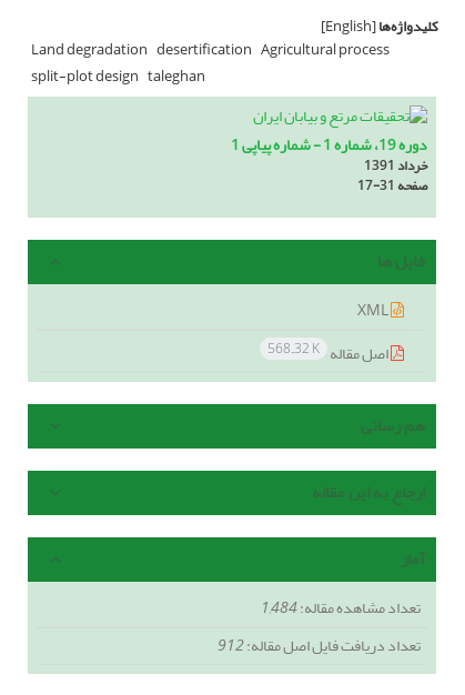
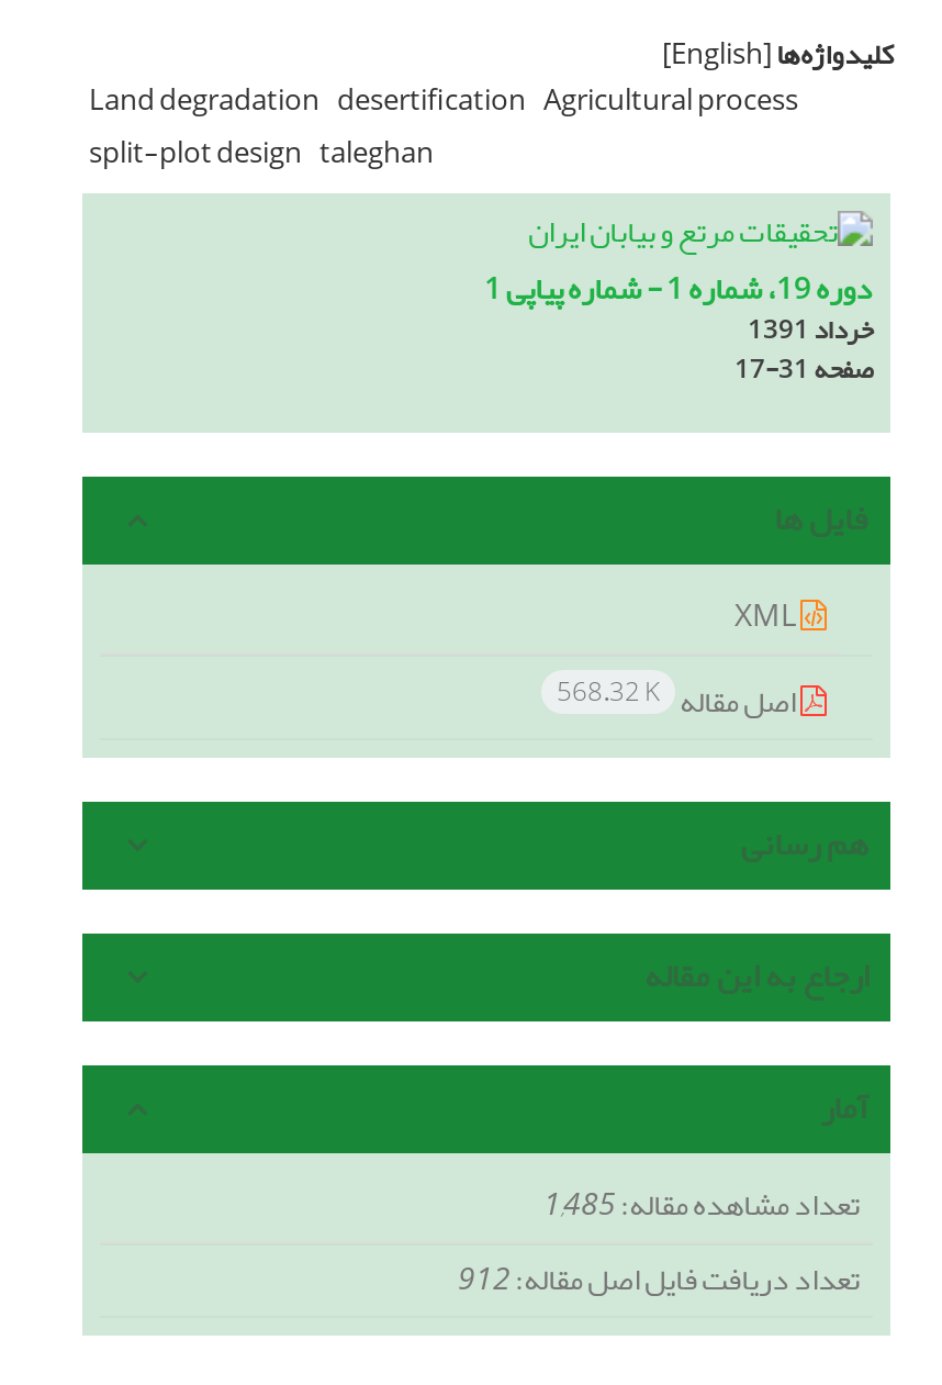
[261,593,421,623] تعداد مشاهده مقاله:1,484 -> [543,1175,860,1234] تعداد مشاهده مقاله:1,485

